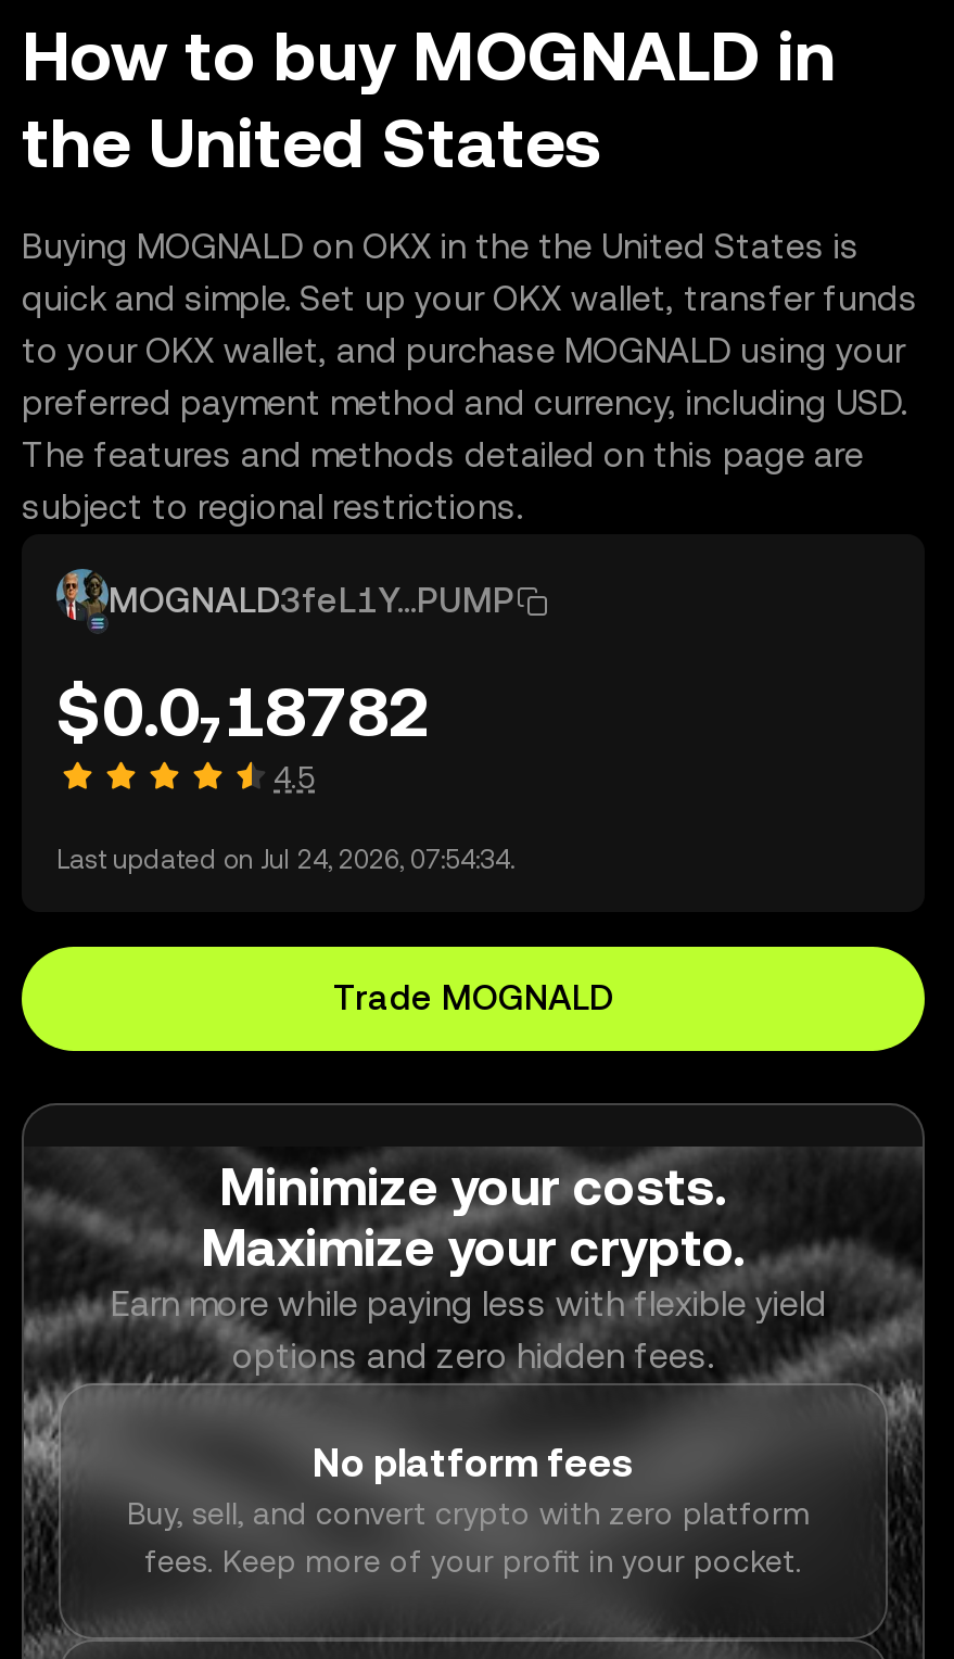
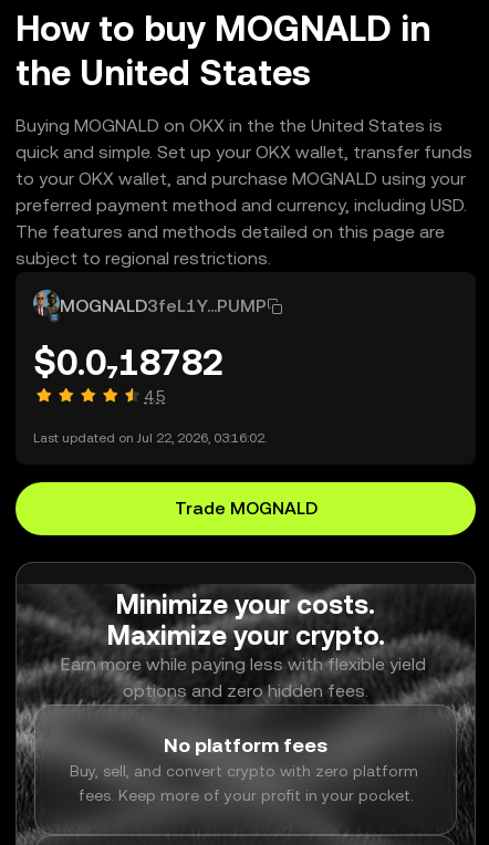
[56,845,514,875] Last updated on Jul 24, 2026, 07:54:34. -> [33,430,267,446] Last updated on Jul 22, 2026, 03:16:02.

